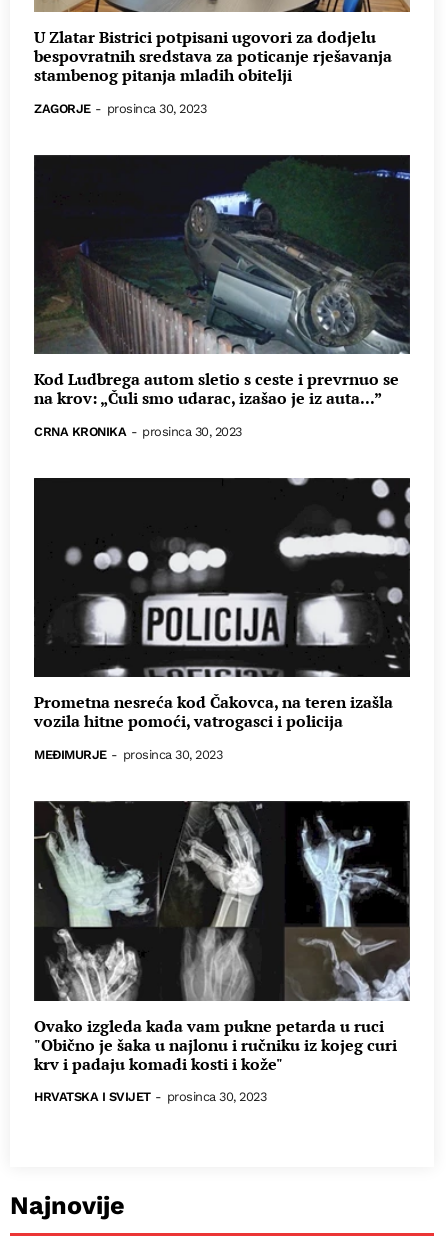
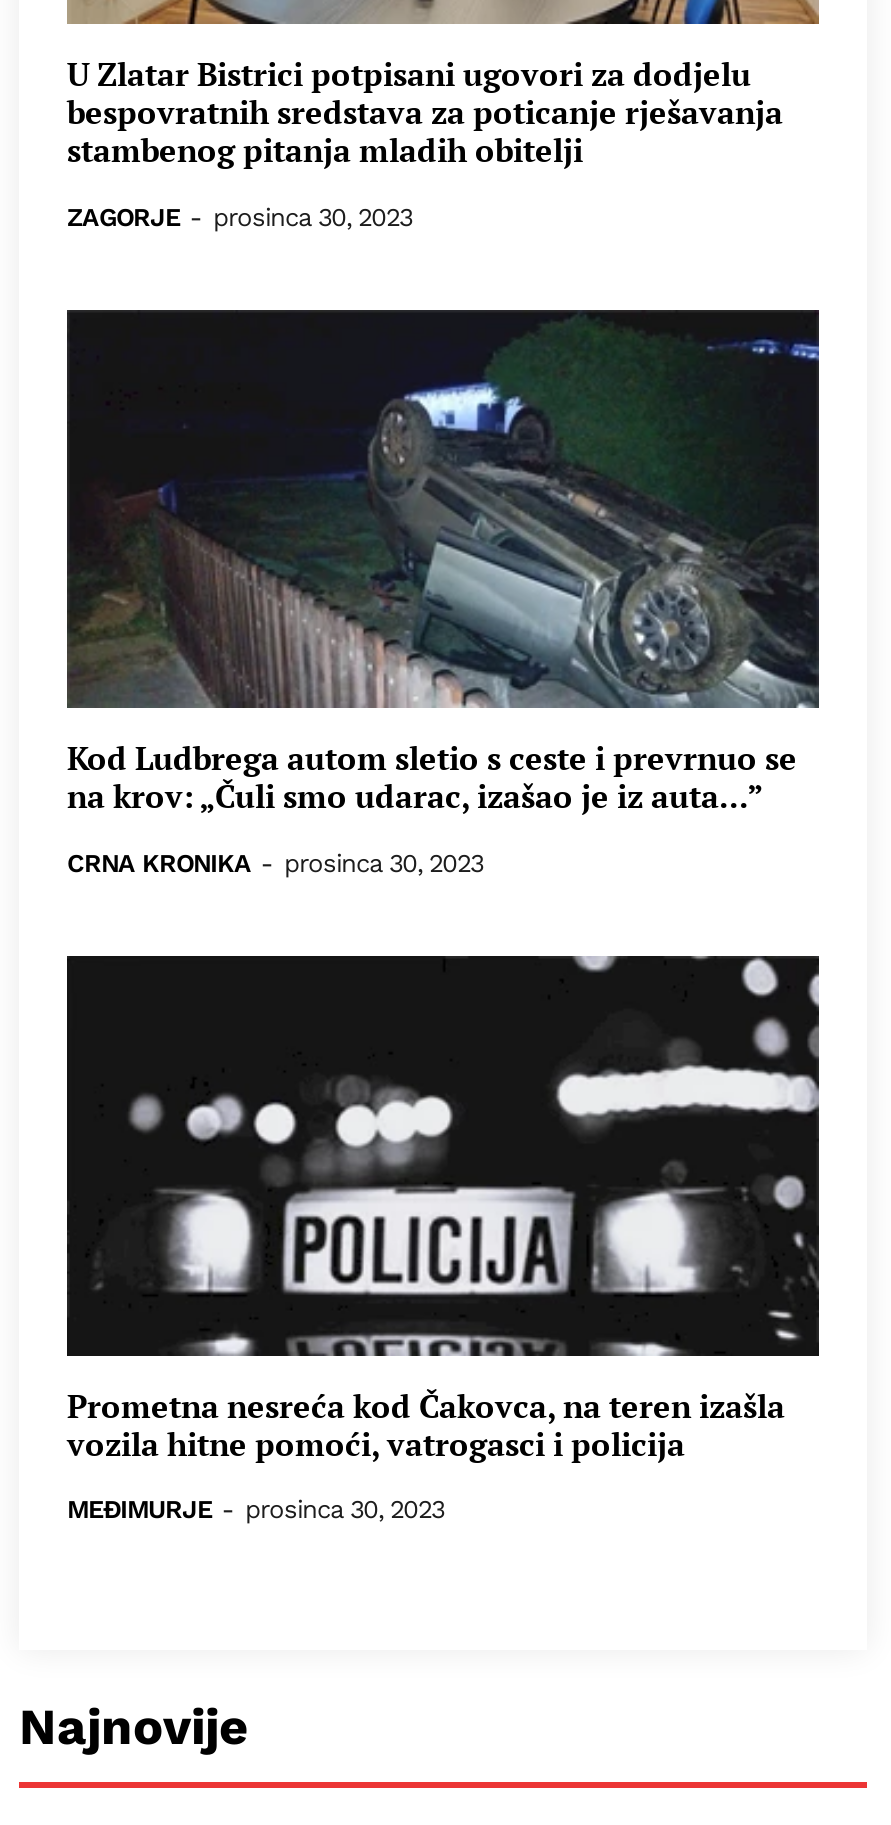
[33,800,411,1104] [image] | Ovako izgleda kada vam pukne petarda u ruci | "Obično je šaka u najlonu i ručniku iz kojeg curi | krv i padaju komadi kosti i kože" | HRVATSKA I SVIJET - prosinca 30, 2023 -> none

